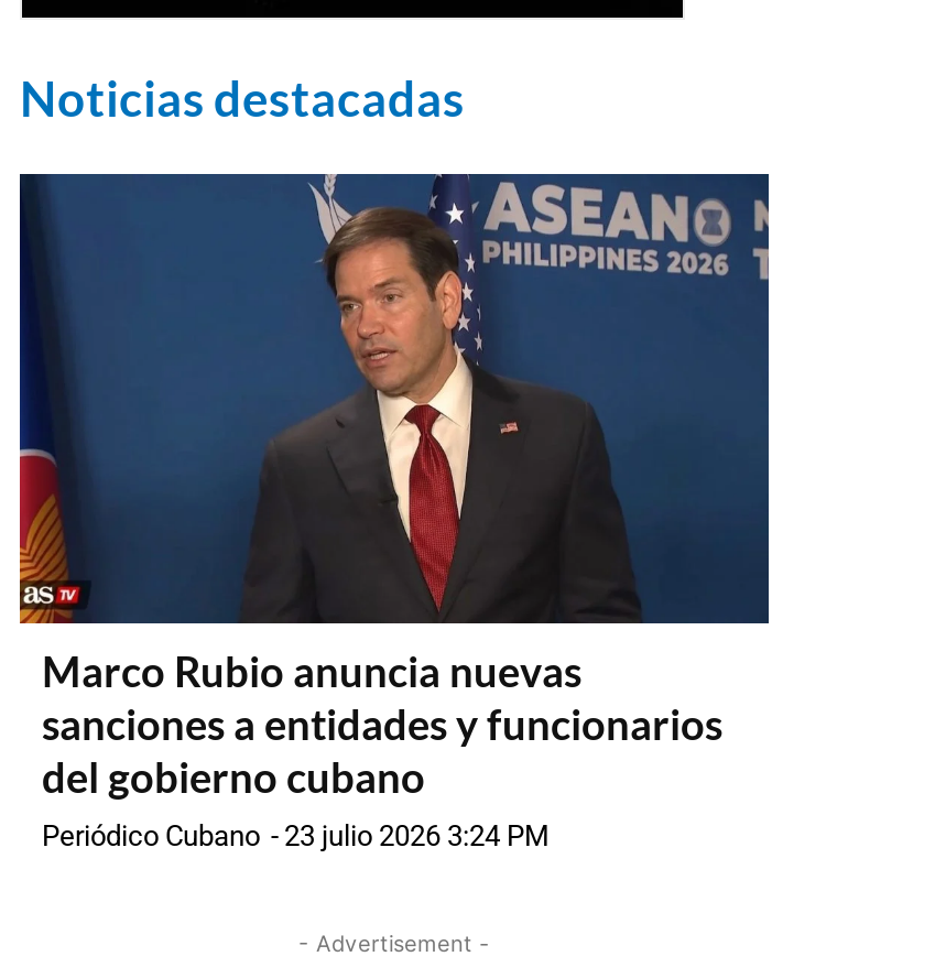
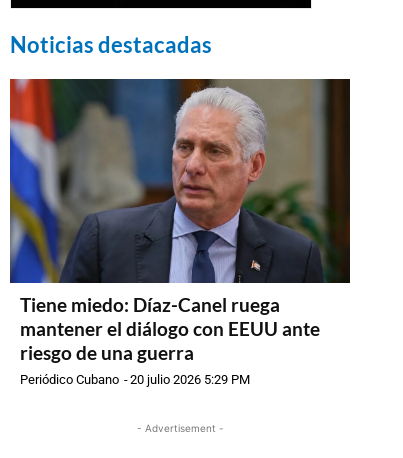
[18,172,771,853] [image] | Marco Rubio anuncia nuevas | sanciones a entidades y funcionarios | del gobierno cubano | Periódico Cubano - 23 julio 2026 3:24 PM -> [9,78,350,387] [image] | Tiene miedo: Díaz-Canel ruega | mantener el diálogo con EEUU ante | riesgo de una guerra | Periódico Cubano - 20 julio 2026 5:29 PM

